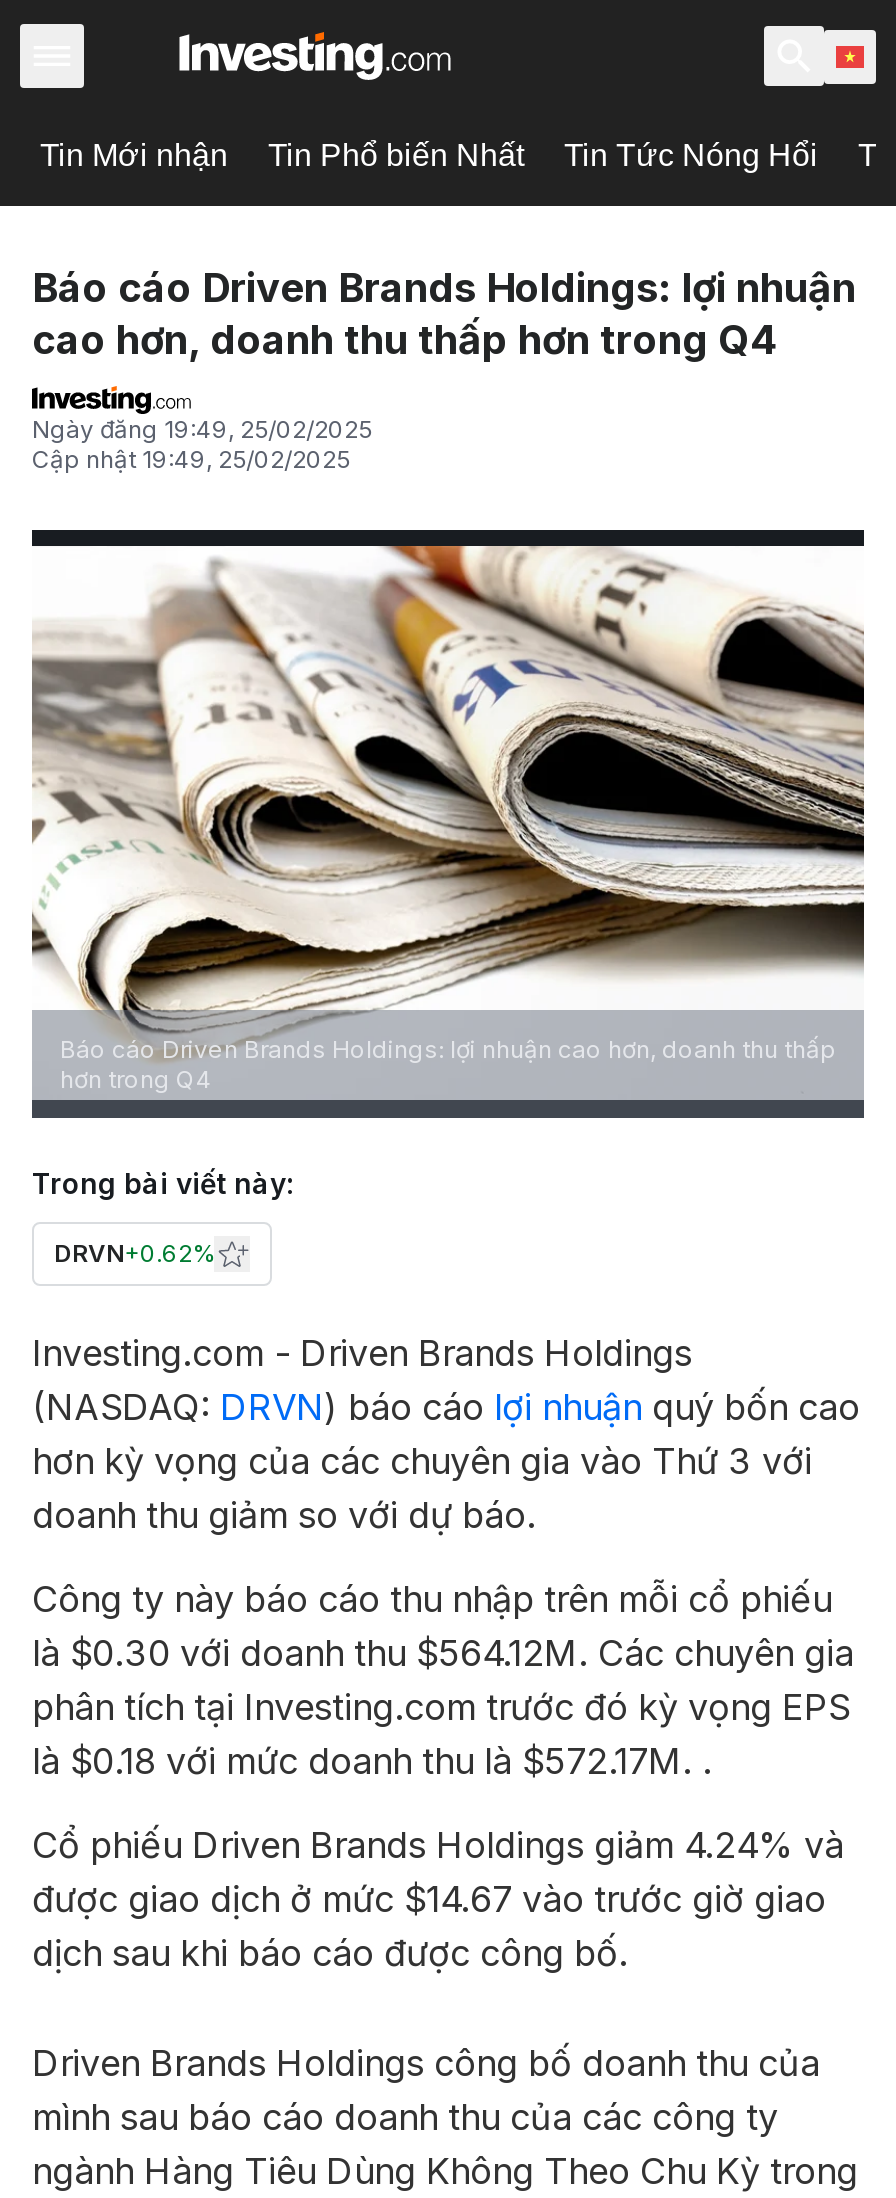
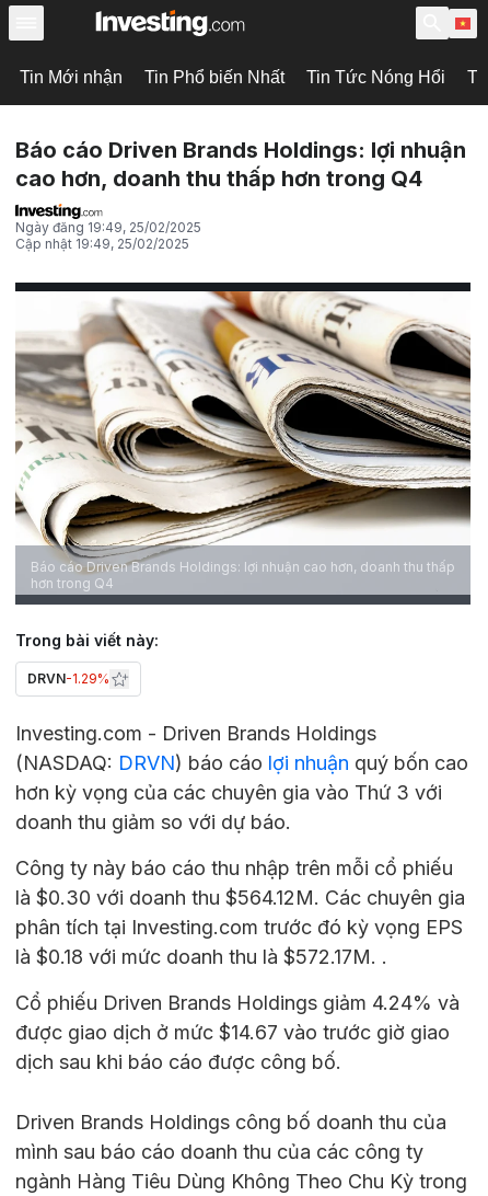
[54,1238,214,1268] DRVN+0.62% -> [27,670,109,686] DRVN-1.29%

